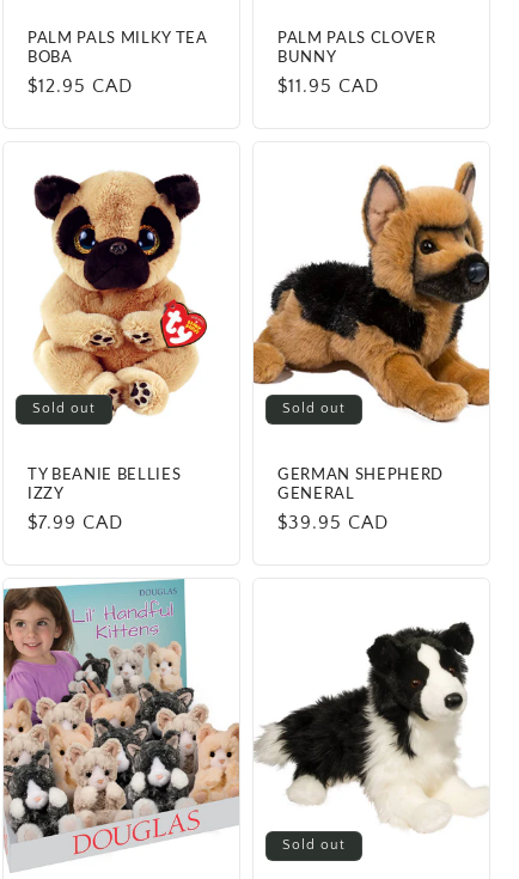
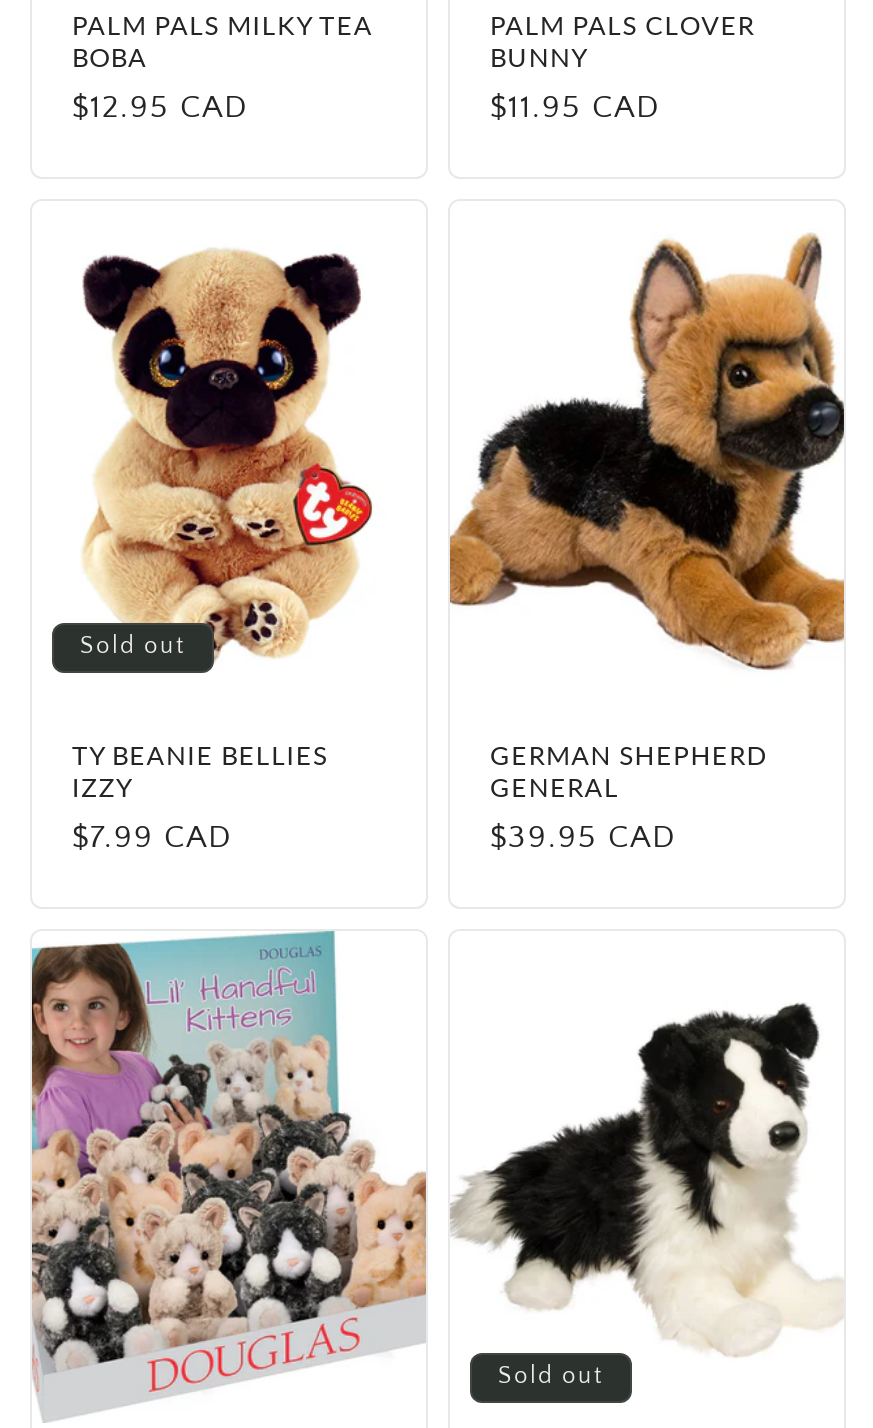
[282,401,346,416] Sold out -> none

